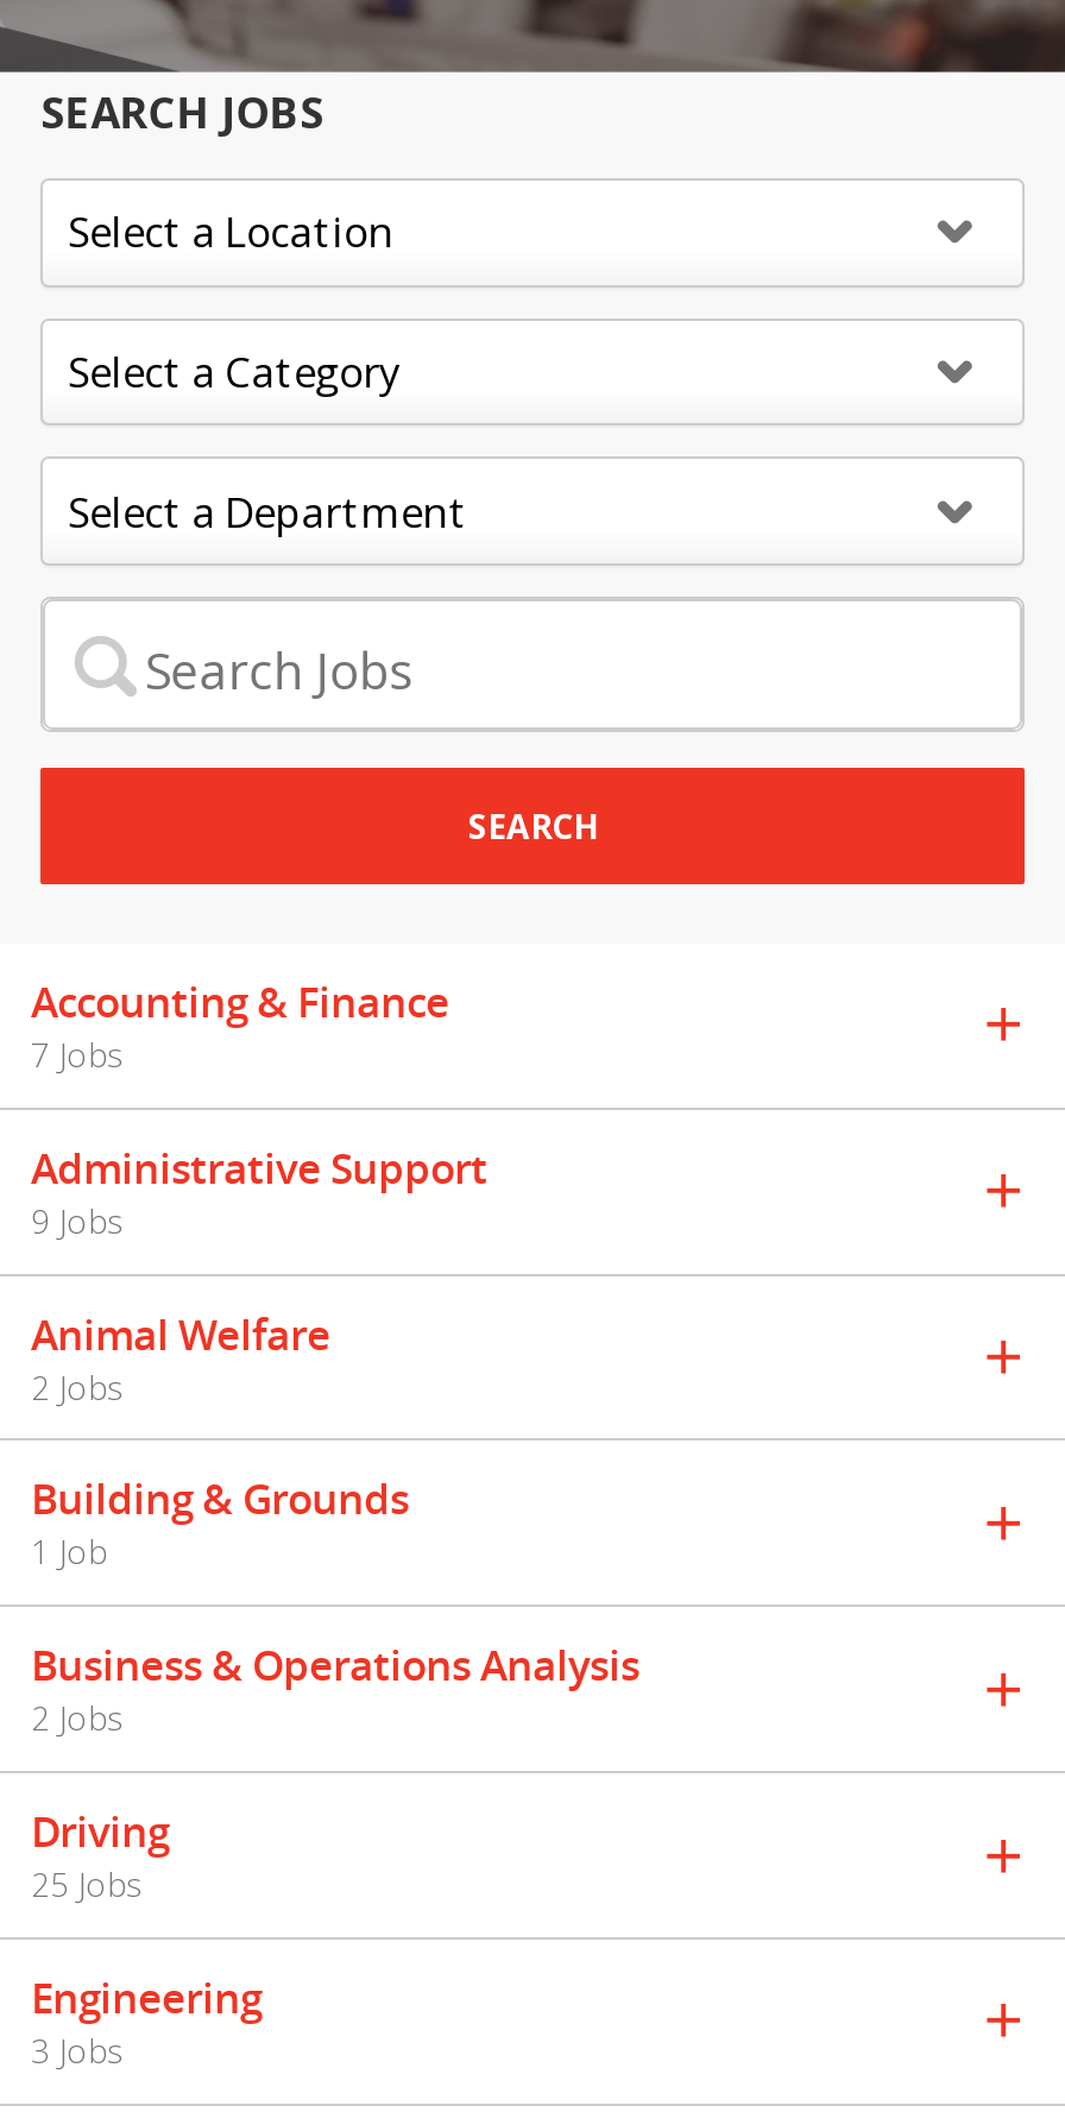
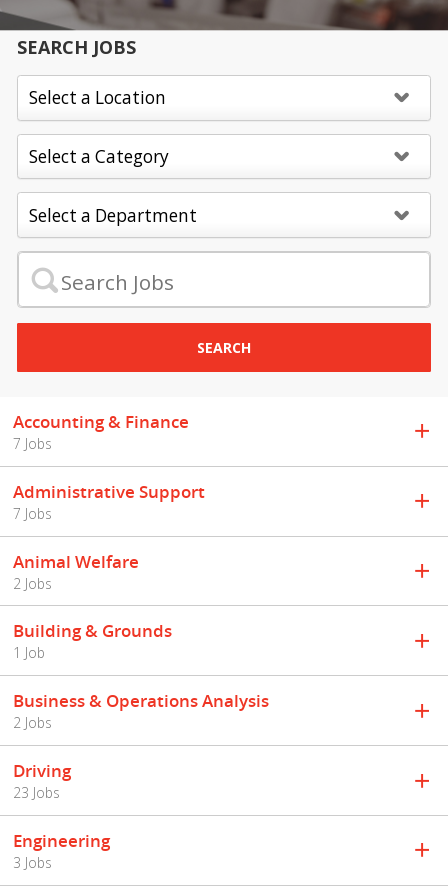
[31,1197,124,1242] 9 Jobs -> [13,504,52,523] 7 Jobs
[31,1862,143,1907] 25 Jobs -> [13,783,60,802] 23 Jobs

